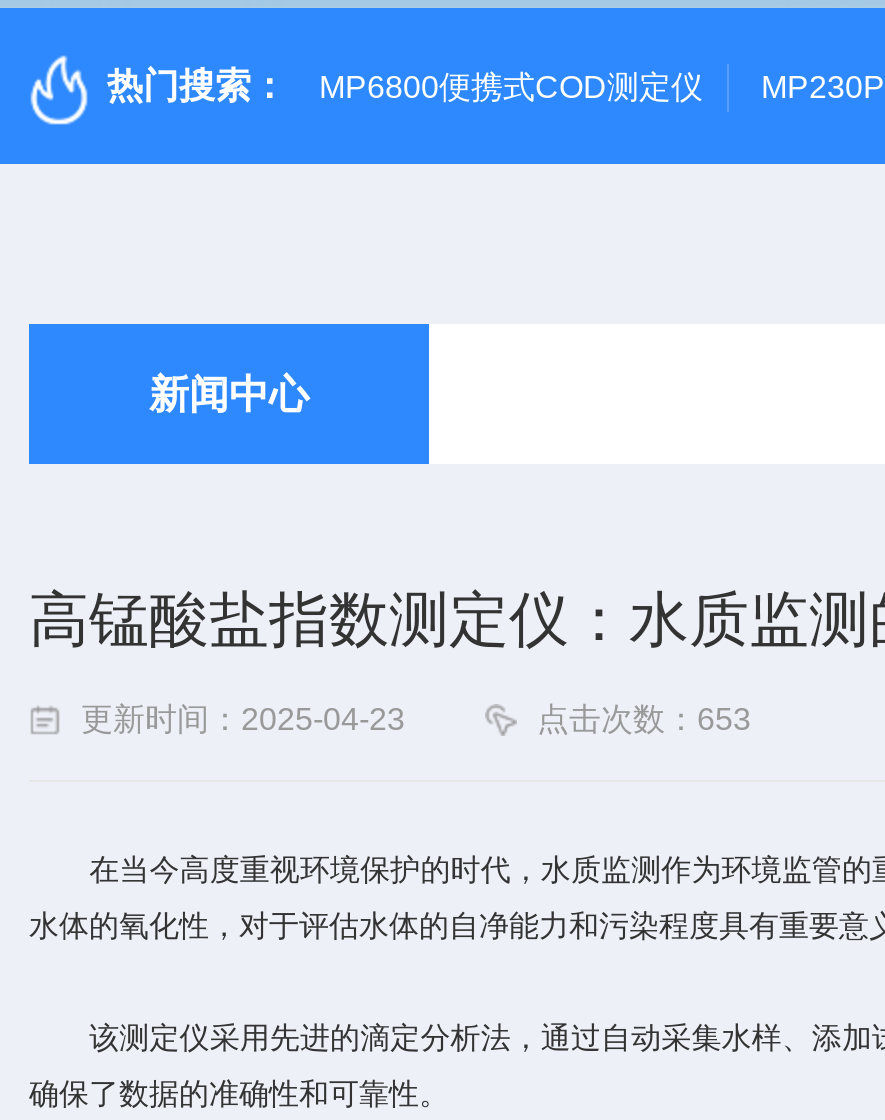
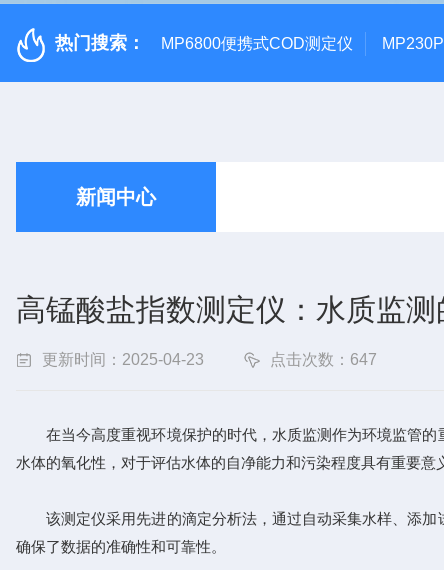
[537,702,751,736] 点击次数：653 -> [270,351,377,368] 点击次数：647

